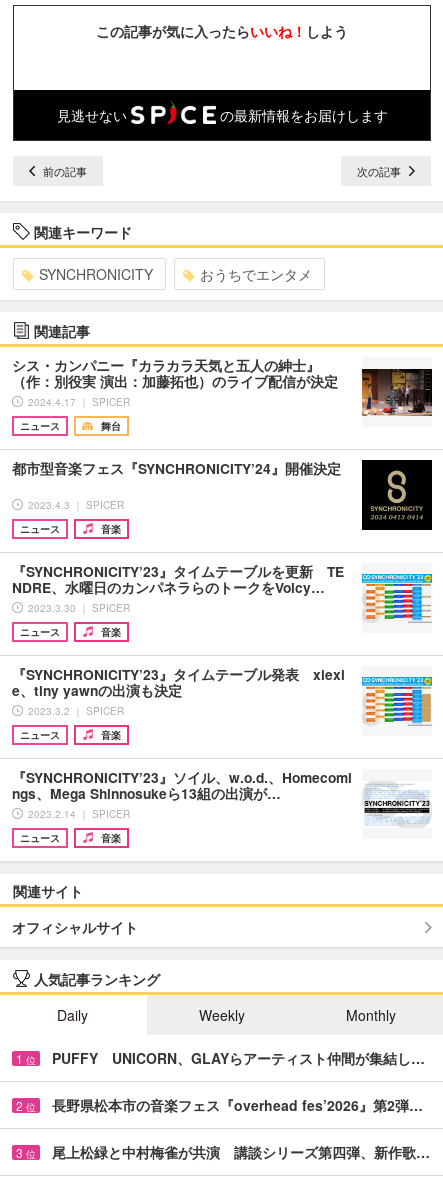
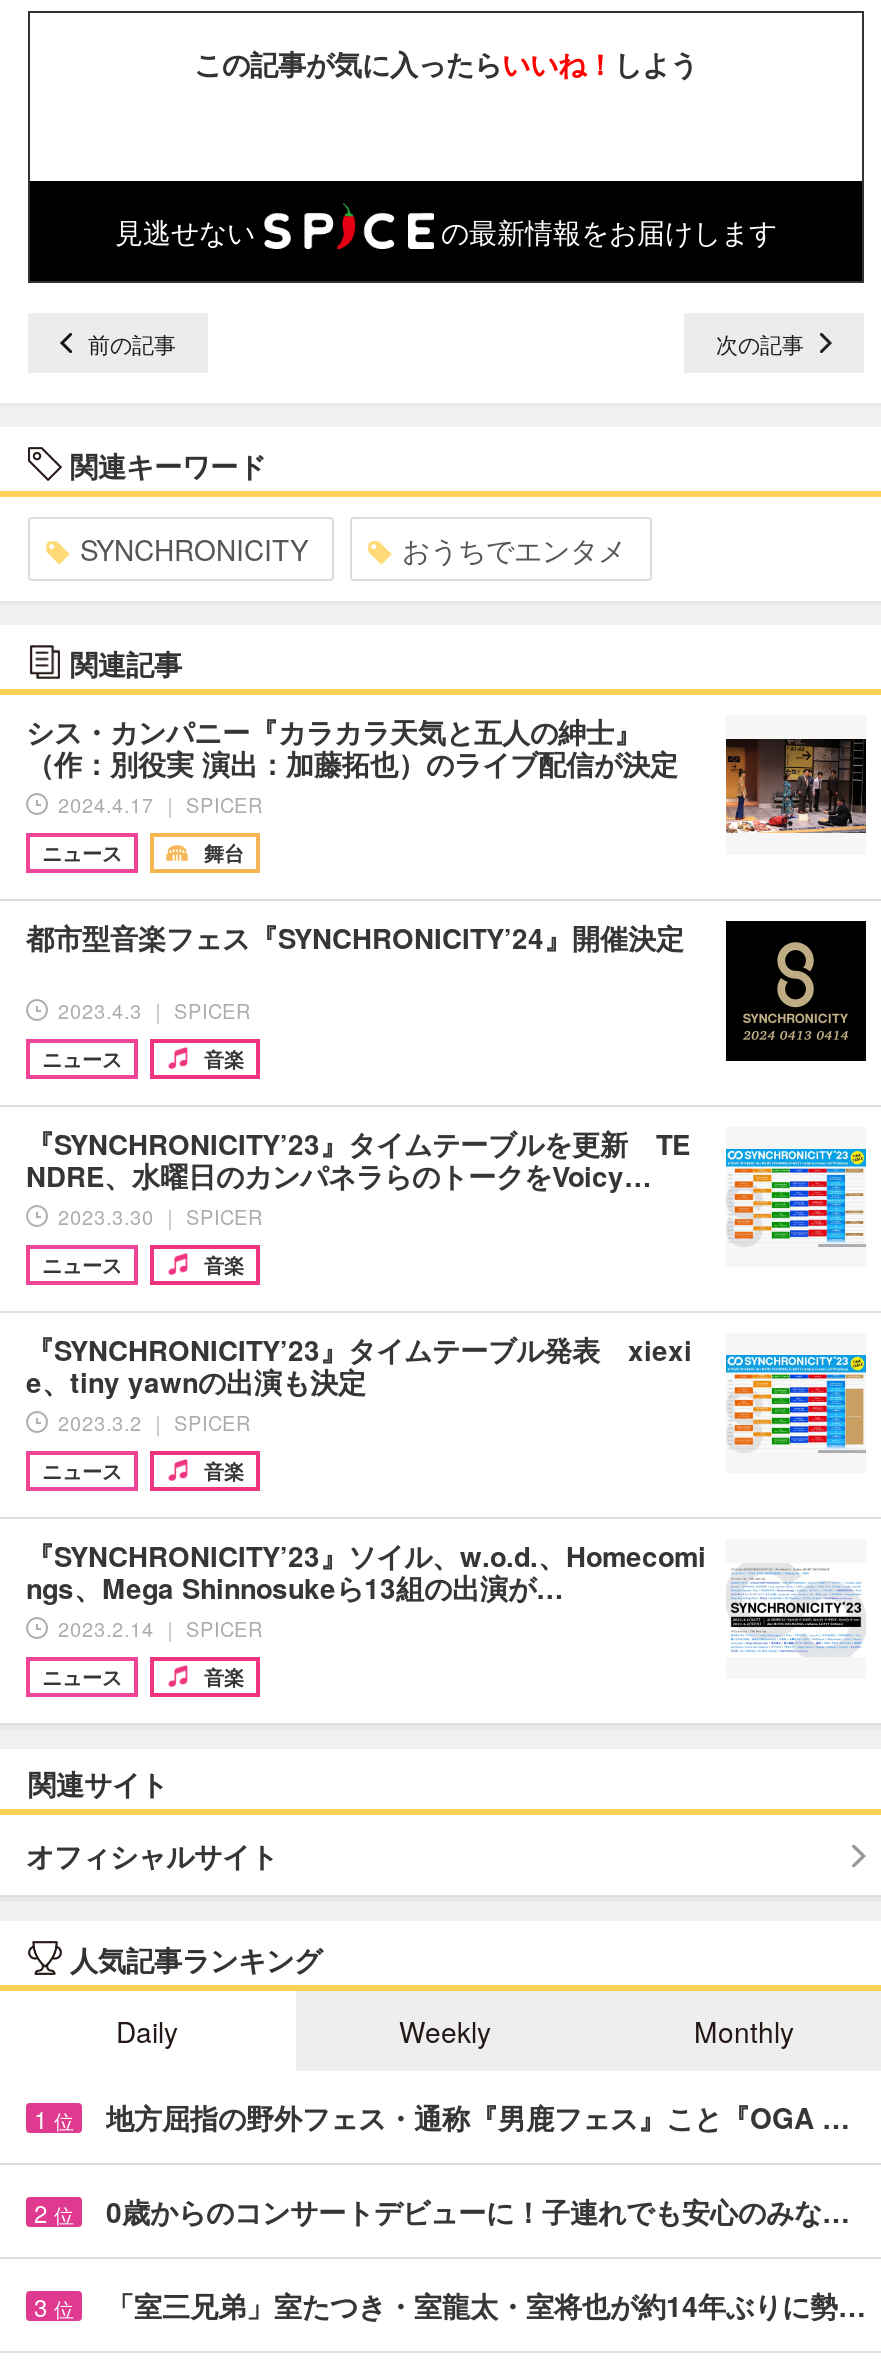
[52,1048,425,1068] PUFFY UNICORN、GLAYらアーティスト仲間が集結し… -> [106,2097,850,2137] 地方屈指の野外フェス・通称『男鹿フェス』こと『OGA …
[52,1095,423,1115] 長野県松本市の音楽フェス『overhead fes’2026』第2弾… -> [106,2191,850,2231] 0歳からのコンサートデビューに！子連れでも安心のみな…
[52,1142,430,1162] 尾上松緑と中村梅雀が共演 講談シリーズ第四弾、新作歌… -> [106,2285,866,2325] 「室三兄弟」室たつき・室龍太・室将也が約14年ぶりに勢…

